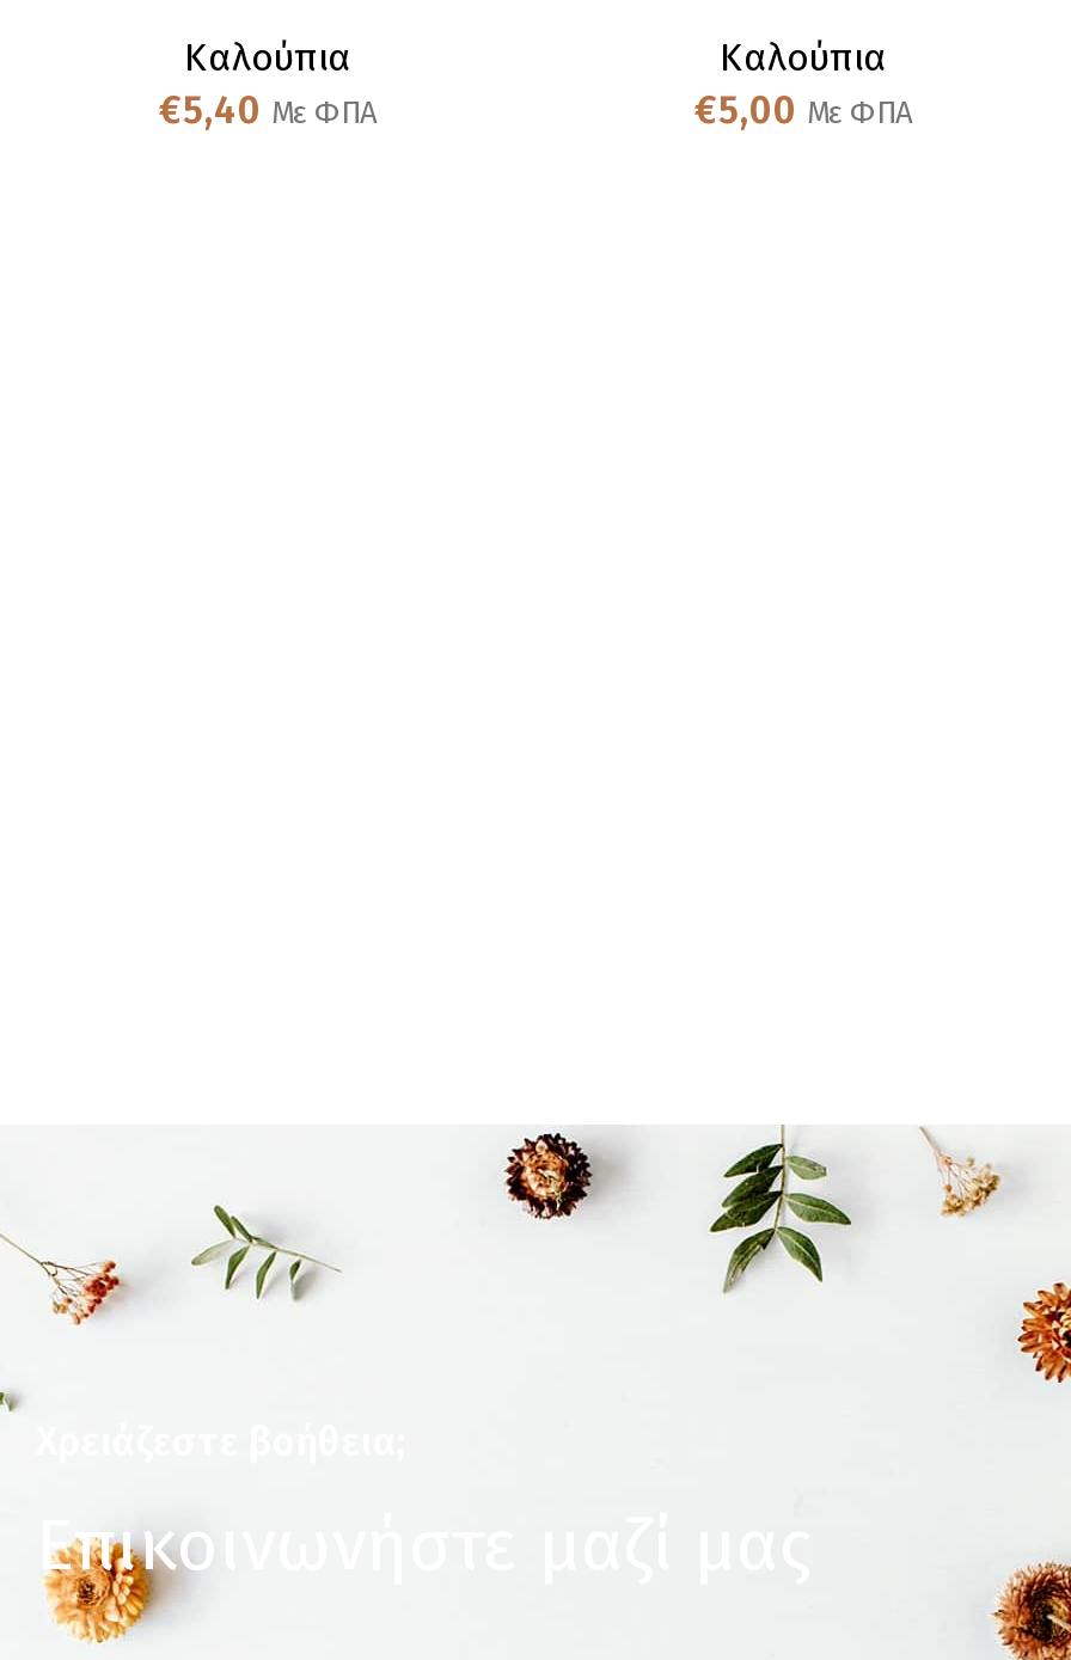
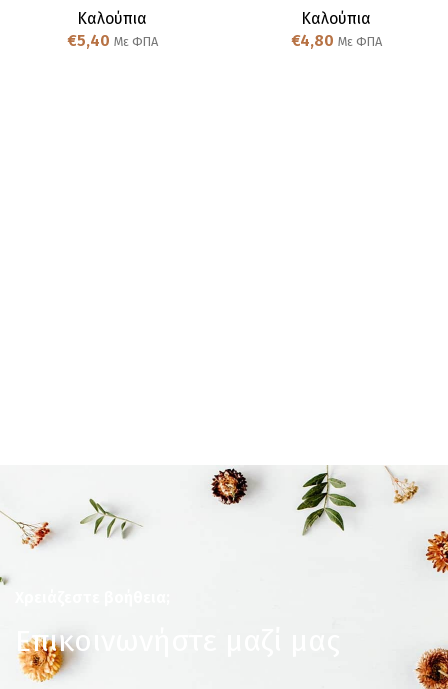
[694,87,912,133] €5,00 Με ΦΠΑ -> [290,31,381,50] €4,80 Με ΦΠΑ

